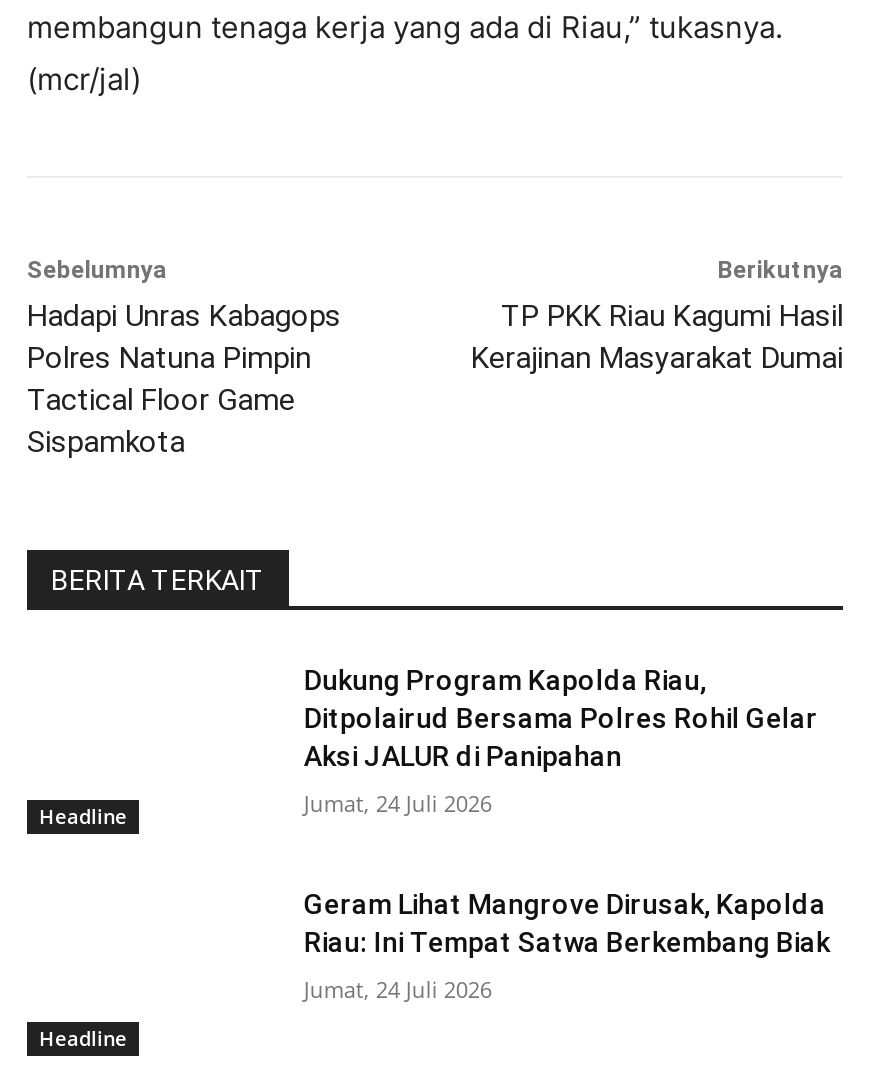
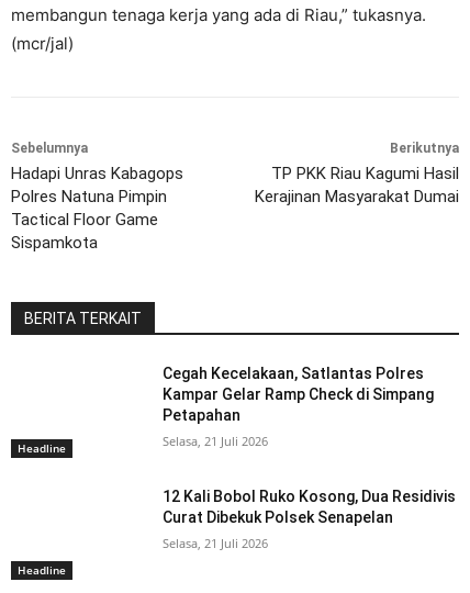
[304,664,818,772] Dukung Program Kapolda Riau, | Ditpolairud Bersama Polres Rohil Gelar | Aksi JALUR di Panipahan -> [163,365,434,424] Cegah Kecelakaan, Satlantas Polres | Kampar Gelar Ramp Check di Simpang | Petapahan
[304,788,492,818] Jumat, 24 Juli 2026 -> [163,433,268,449] Selasa, 21 Juli 2026
[304,887,830,957] Geram Lihat Mangrove Dirusak, Kapolda | Riau: Ini Tempat Satwa Berkembang Biak -> [163,487,456,526] 12 Kali Bobol Ruko Kosong, Dua Residivis | Curat Dibekuk Polsek Senapelan
[304,973,492,1003] Jumat, 24 Juli 2026 -> [163,534,268,551] Selasa, 21 Juli 2026

